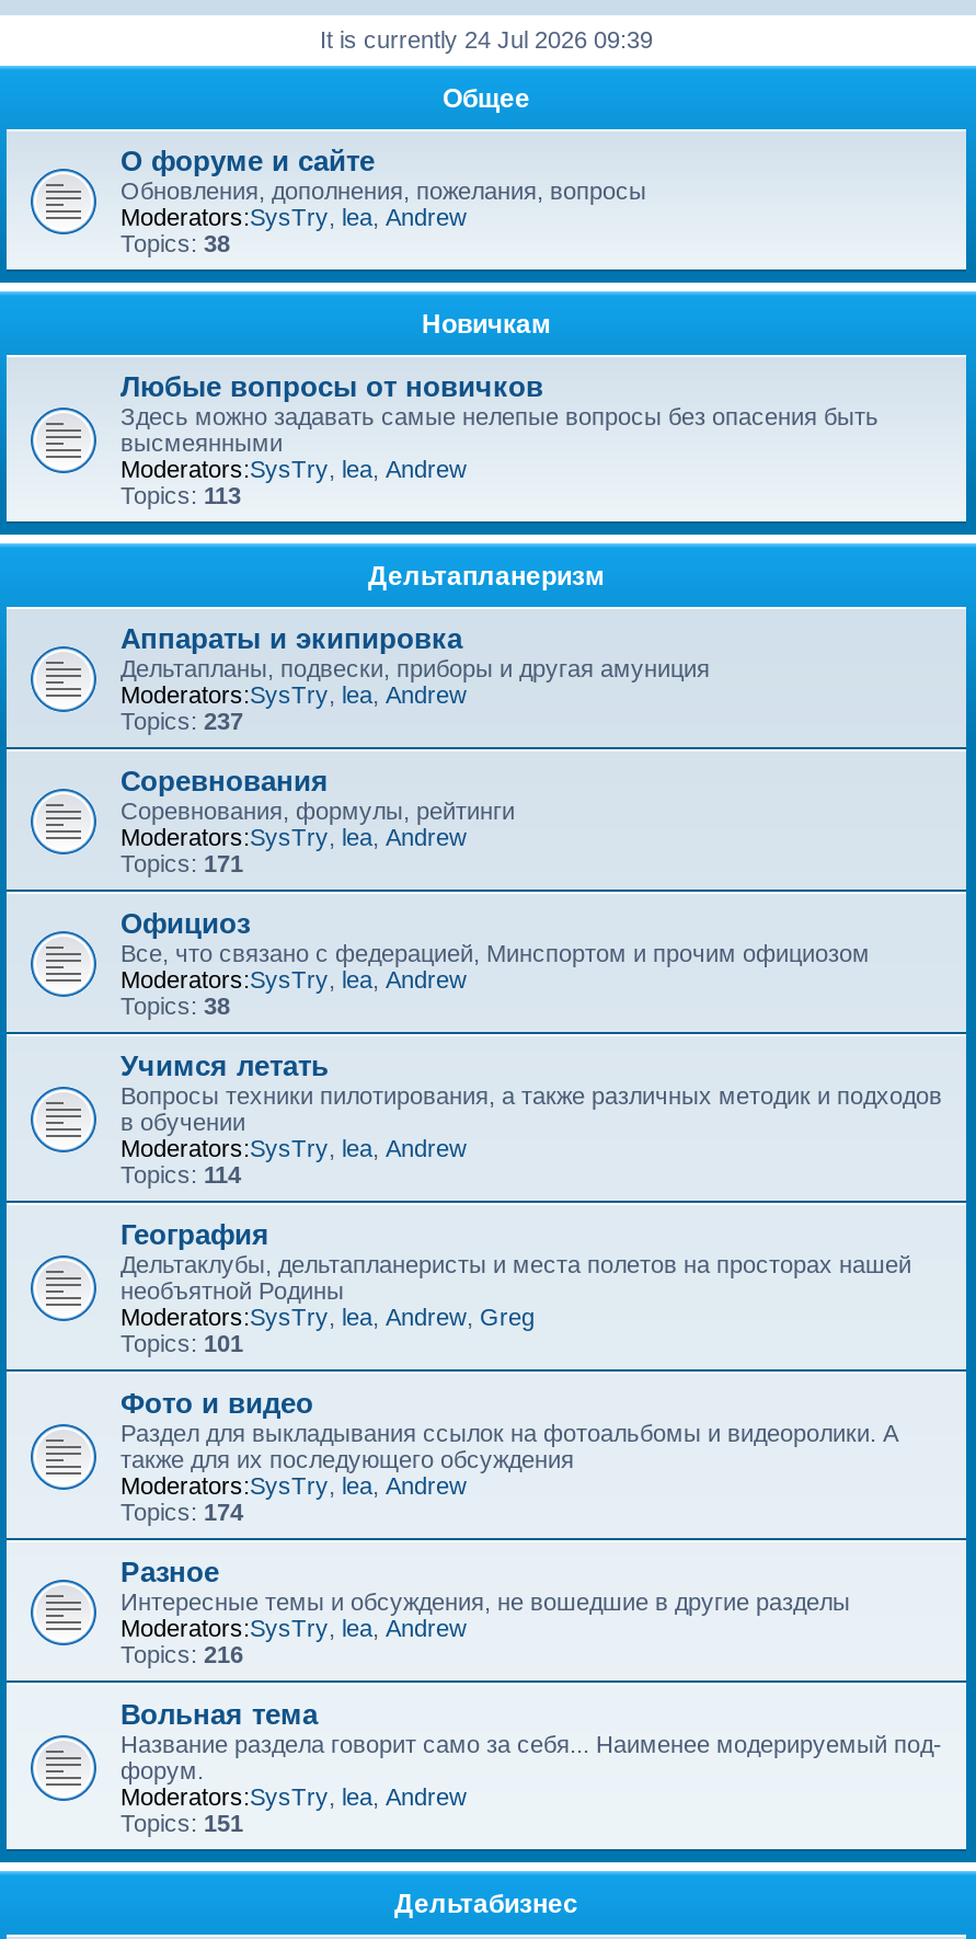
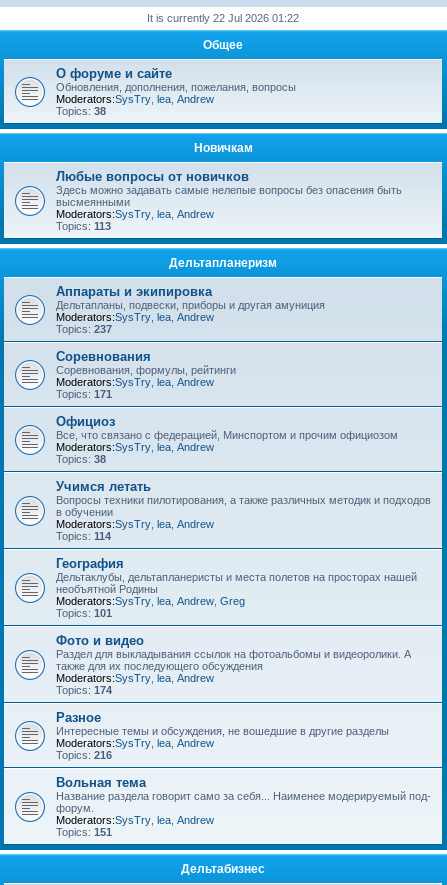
[320,26,653,53] It is currently 24 Jul 2026 09:39 -> [147,12,299,24] It is currently 22 Jul 2026 01:22

